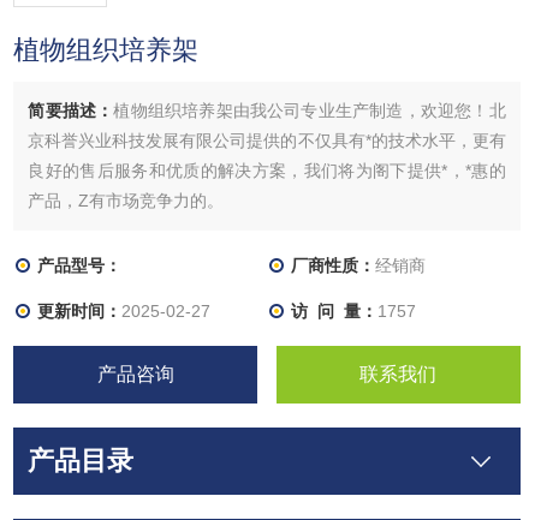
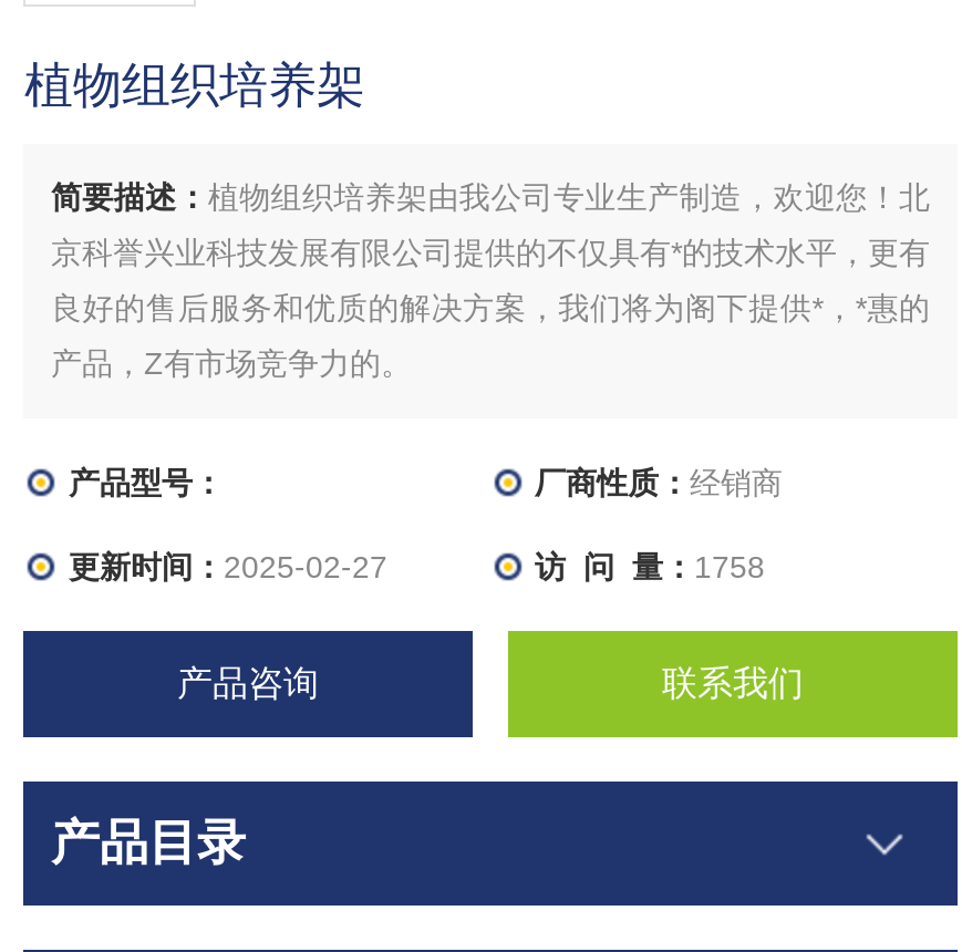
[291,301,416,321] 访 问 量：1757 -> [535,549,765,584] 访 问 量：1758

